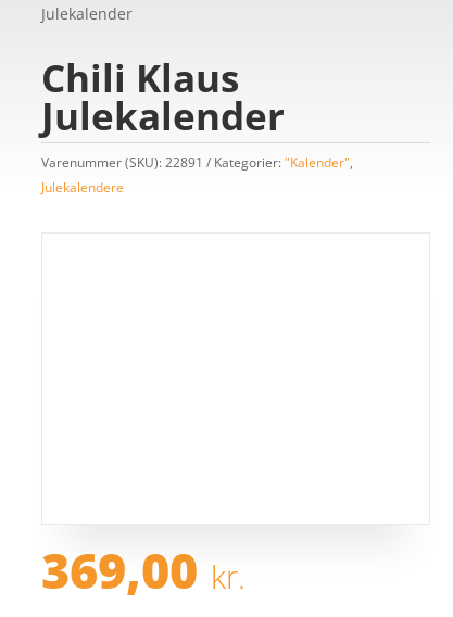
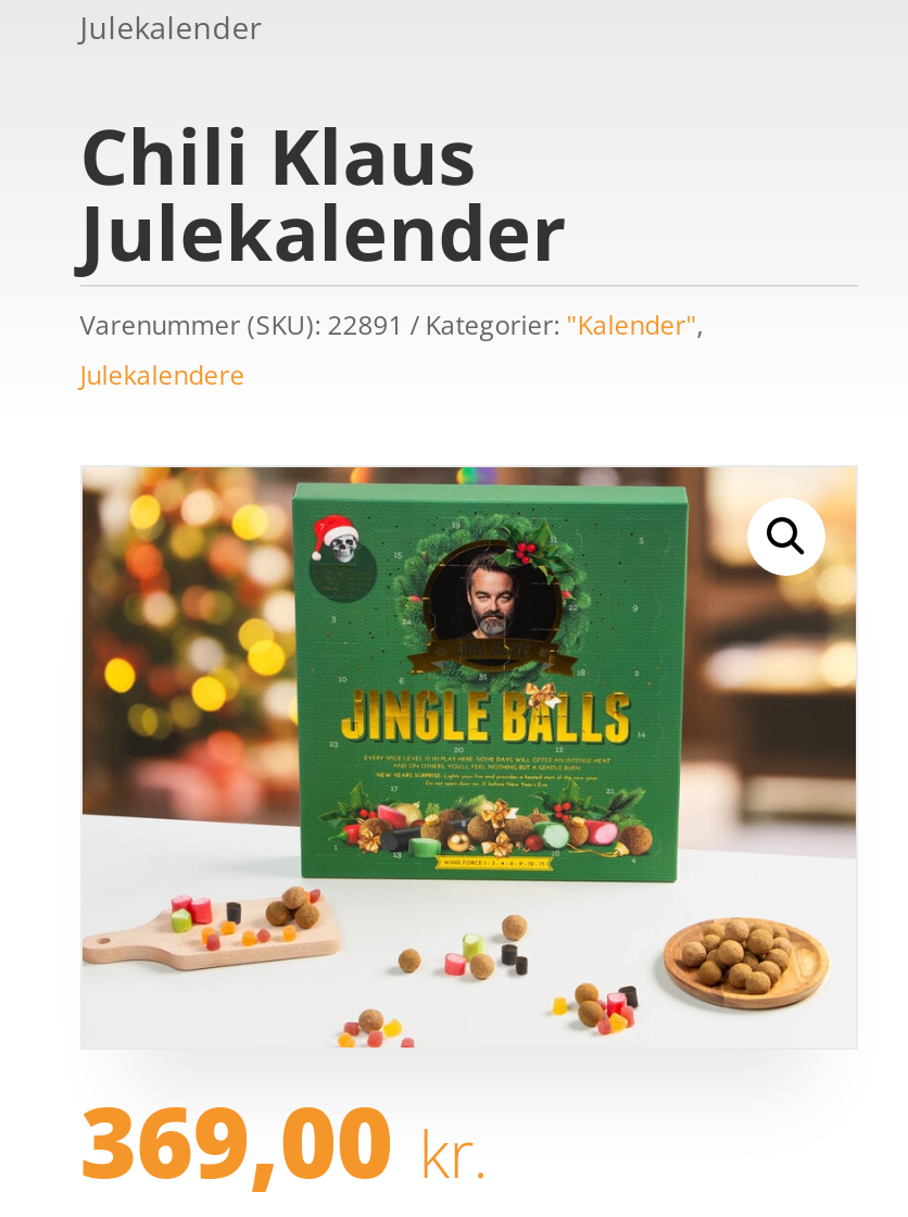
none -> [80,465,858,1050] [image]

